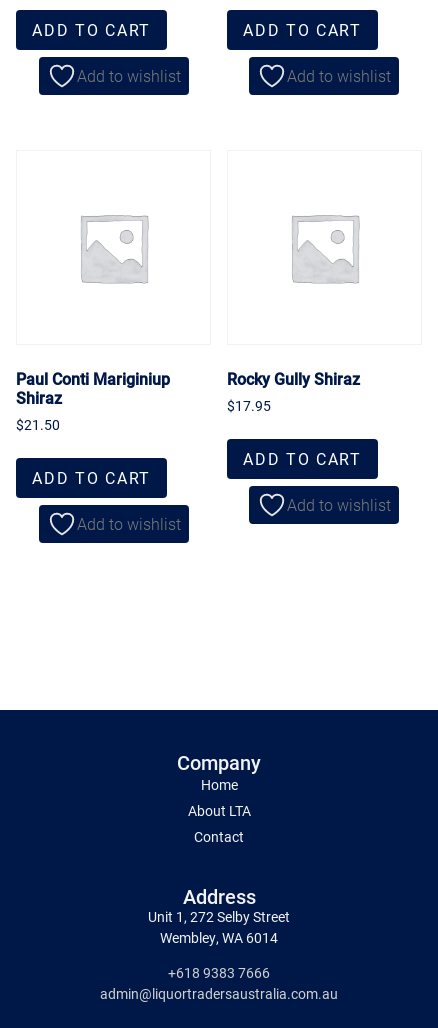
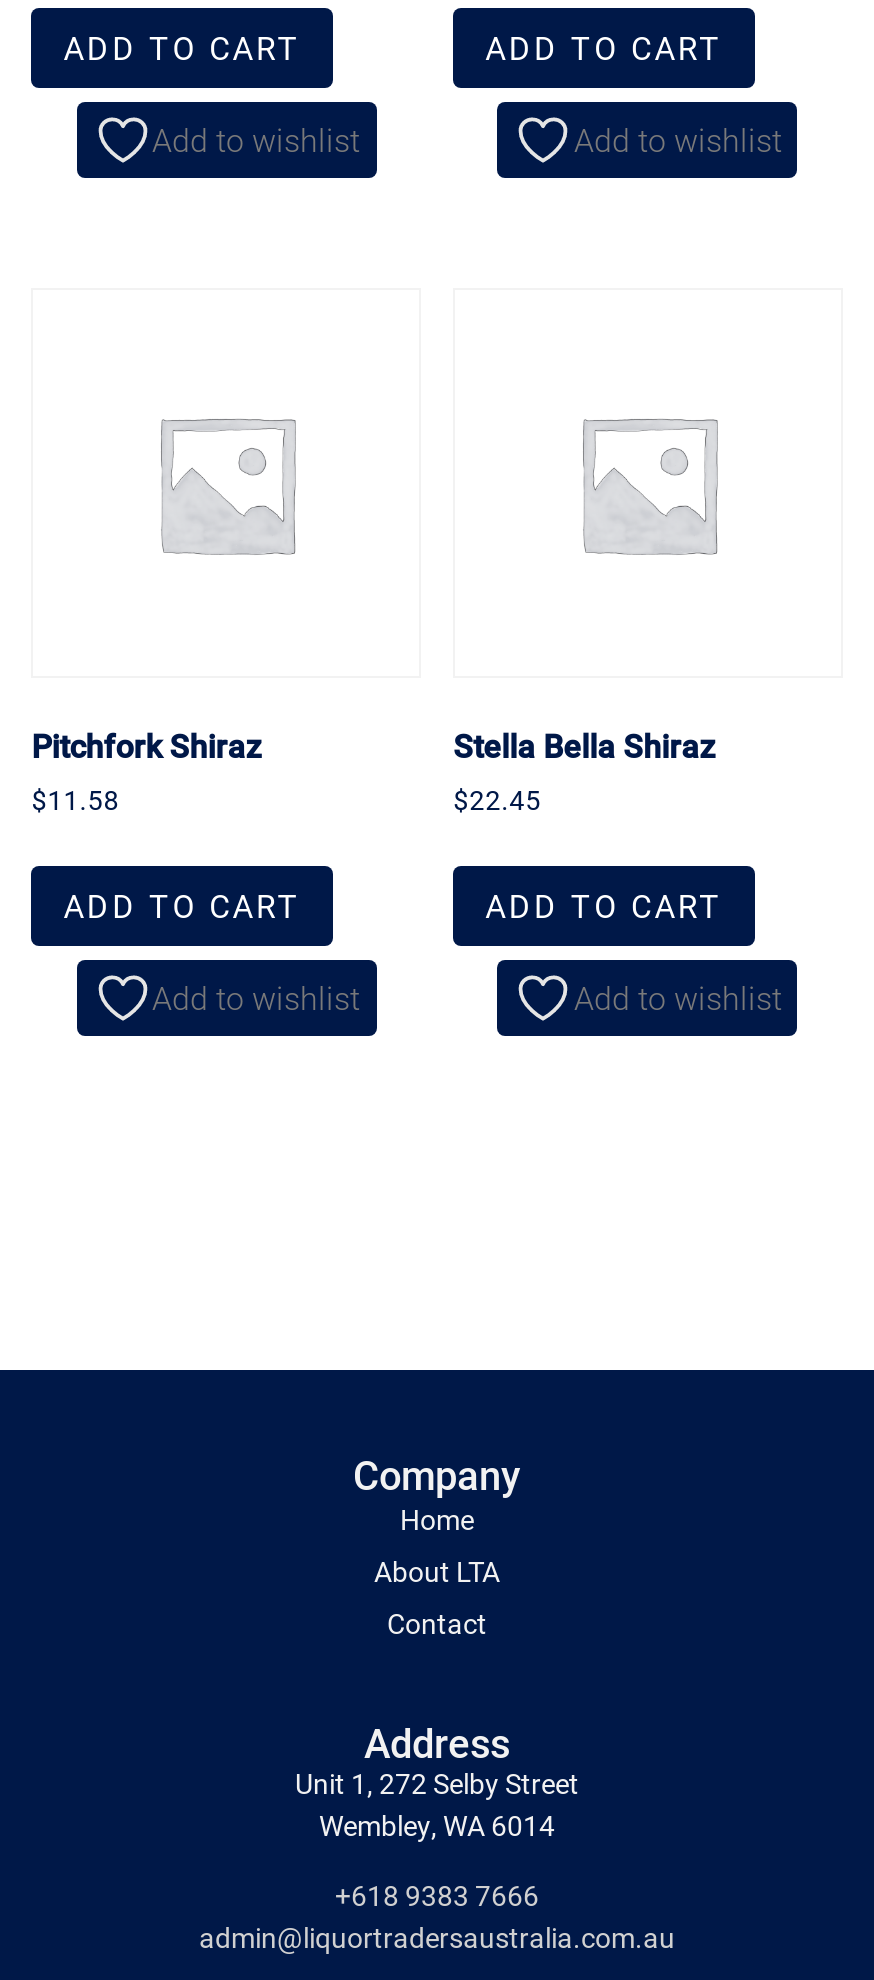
[16,368,170,434] Paul Conti Mariginiup | Shiraz | $21.50 -> [31,724,261,818] Pitchfork Shiraz | $11.58
[227,368,360,389] Rocky Gully Shiraz -> [453,724,715,766] Stella Bella Shiraz
[227,397,271,415] $17.95 -> [453,782,541,818] $22.45

